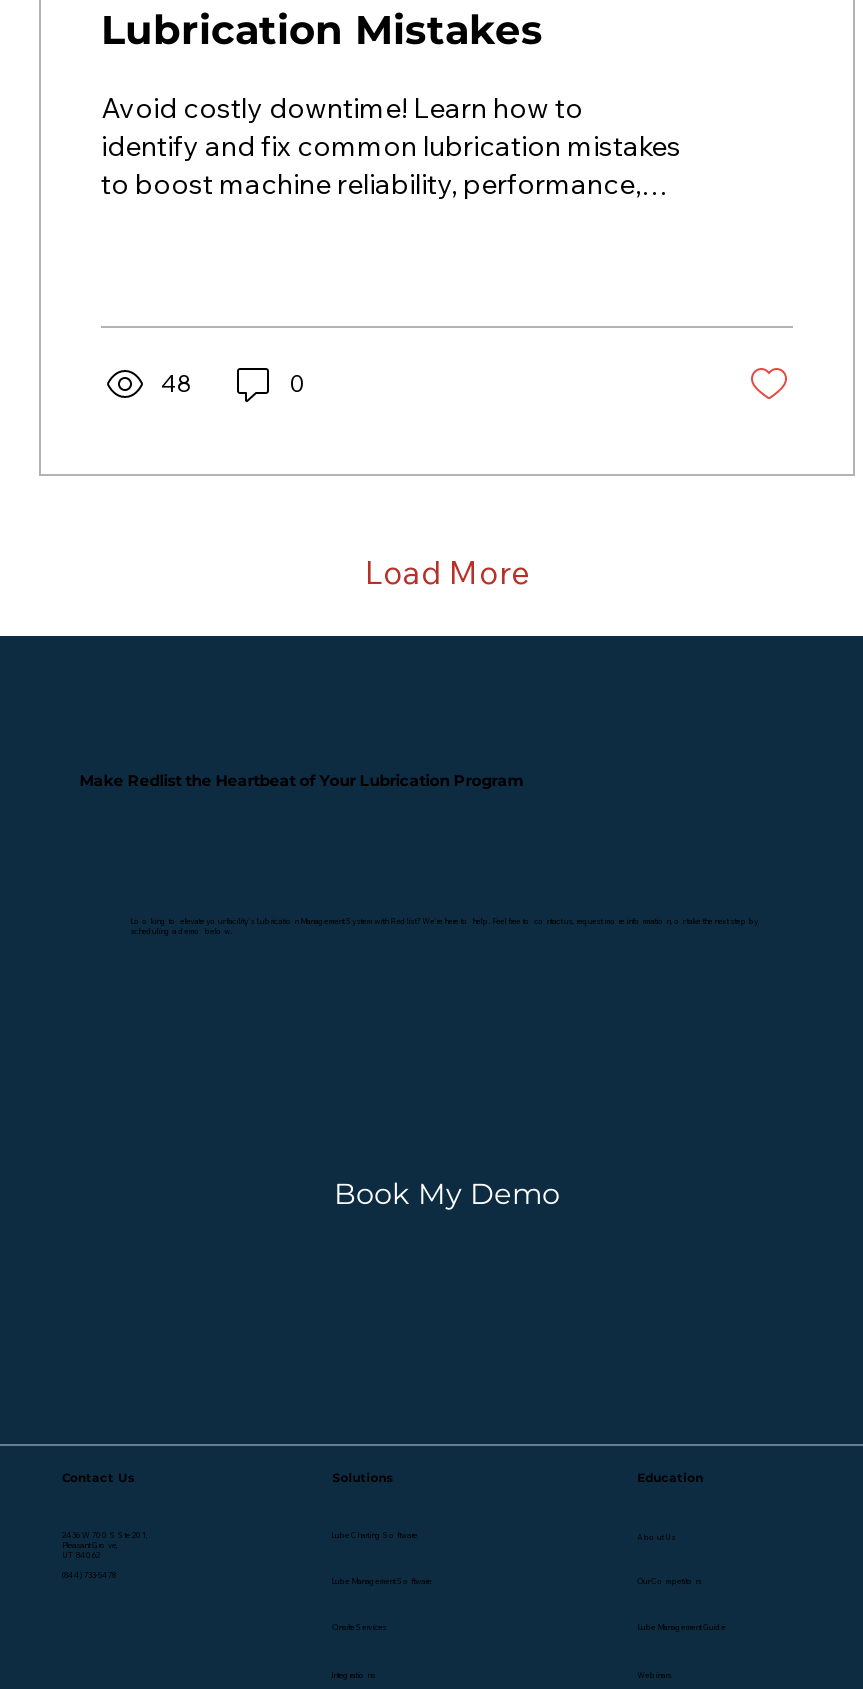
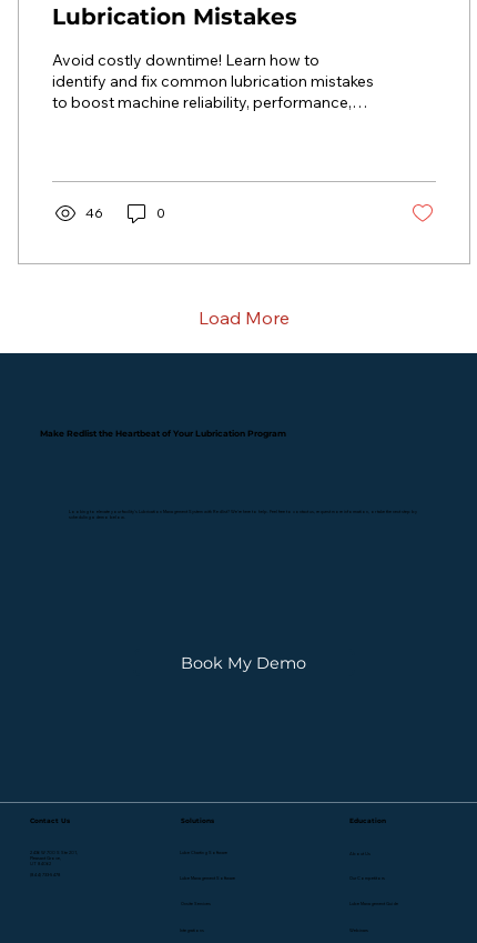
[161,369,193,399] 48 -> [85,205,103,221] 46

